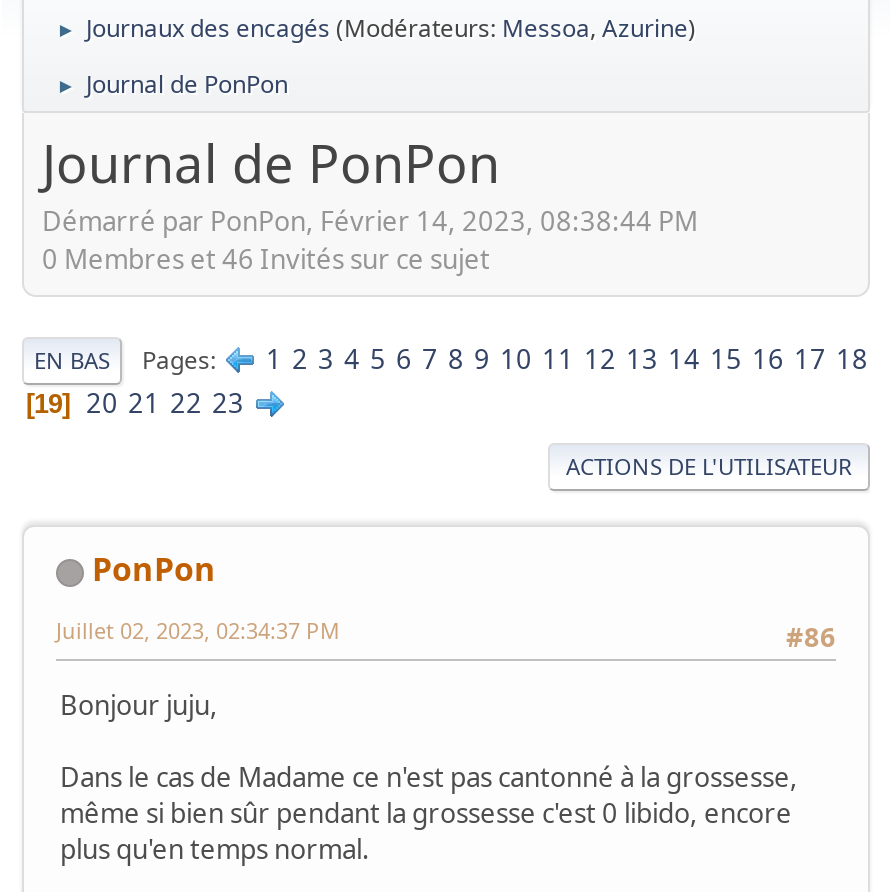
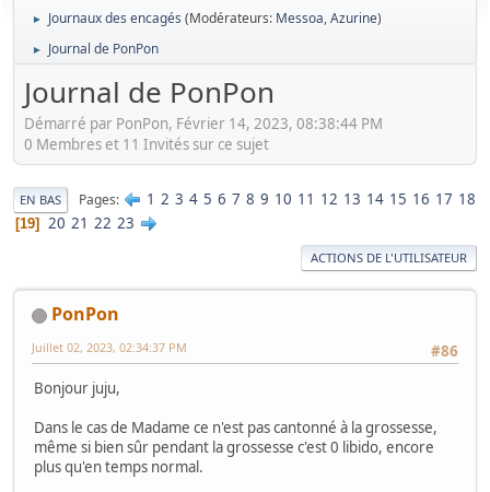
[42,241,490,277] 0 Membres et 46 Invités sur ce sujet -> [24,134,269,154] 0 Membres et 11 Invités sur ce sujet

